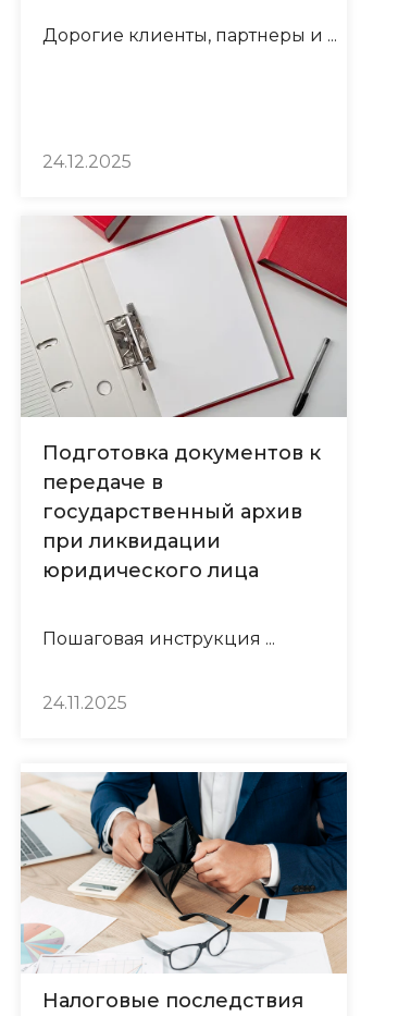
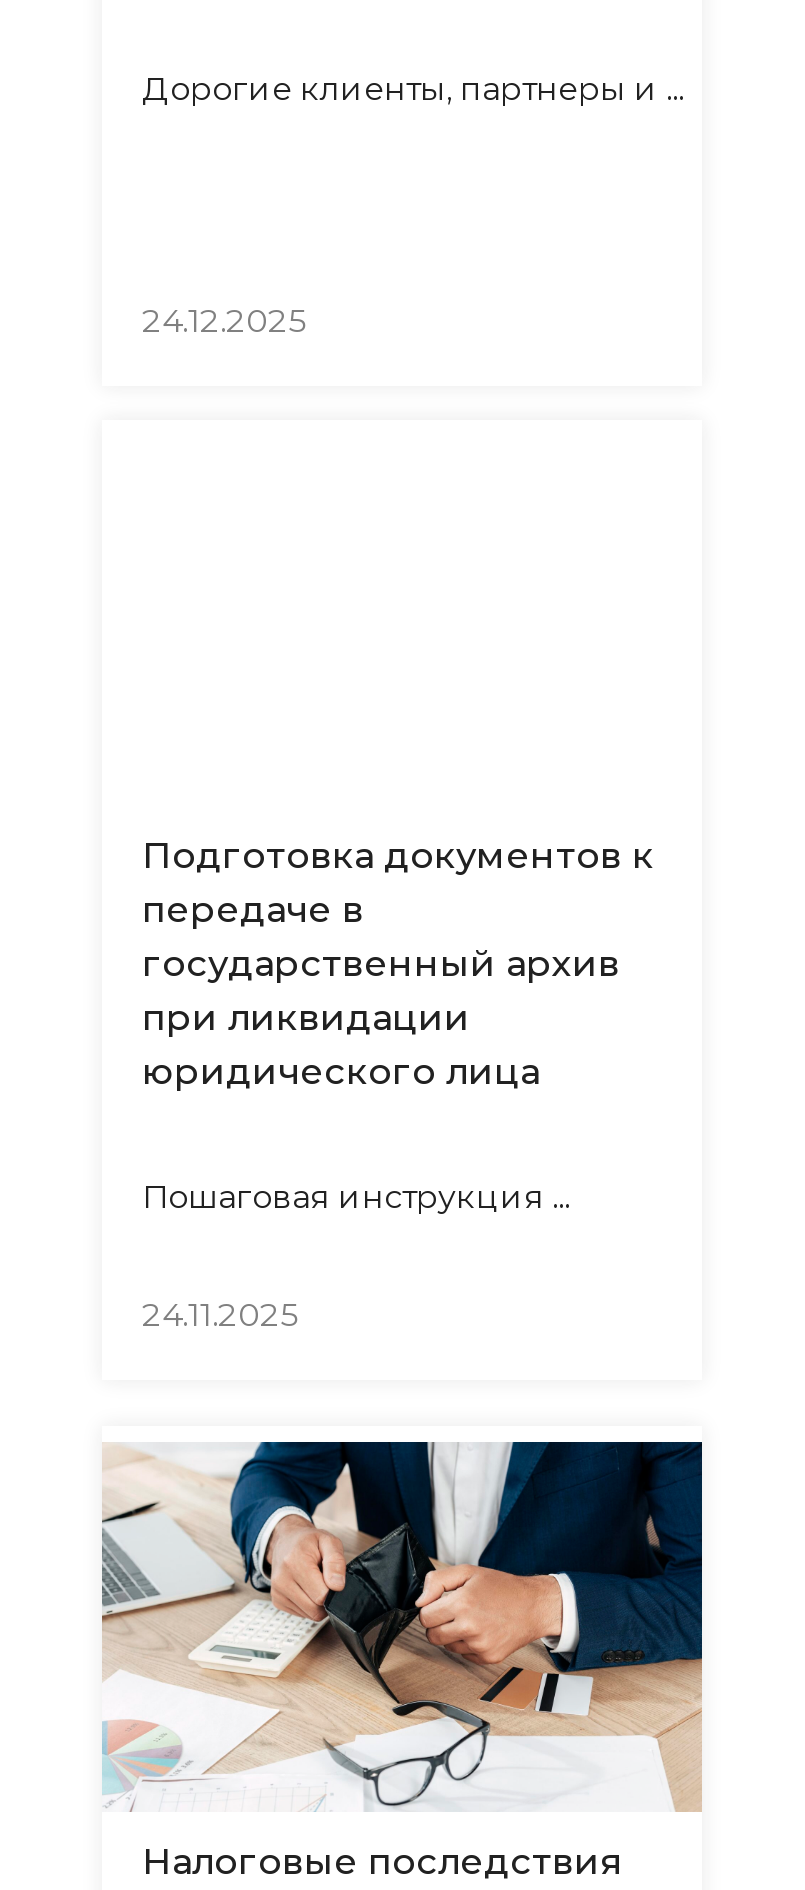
[20,215,348,418] [image] -> none

